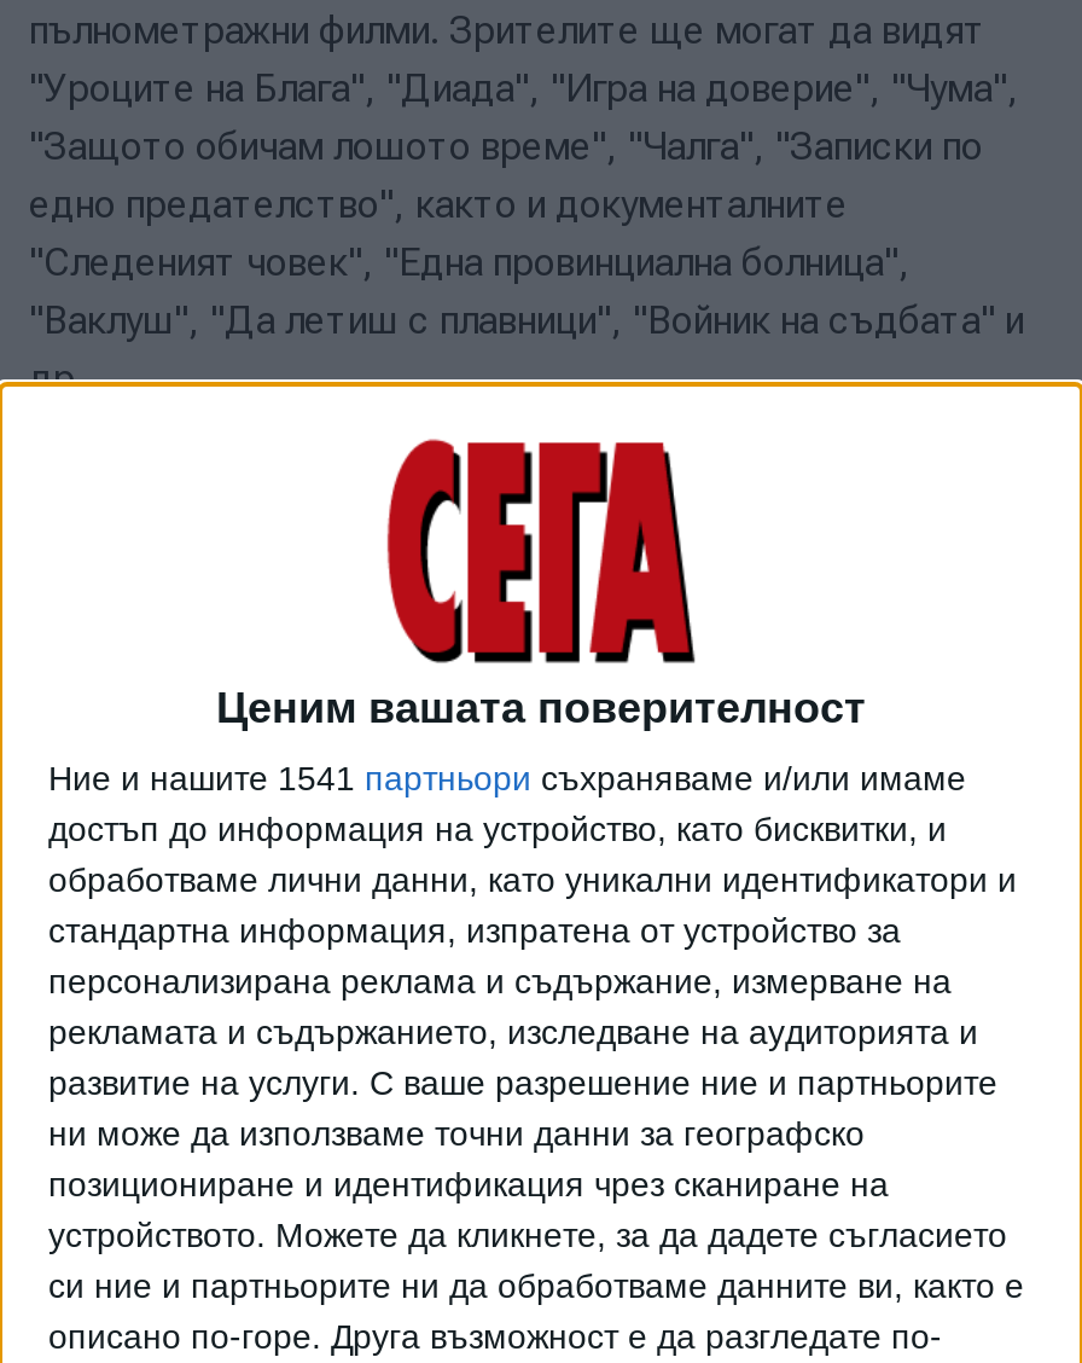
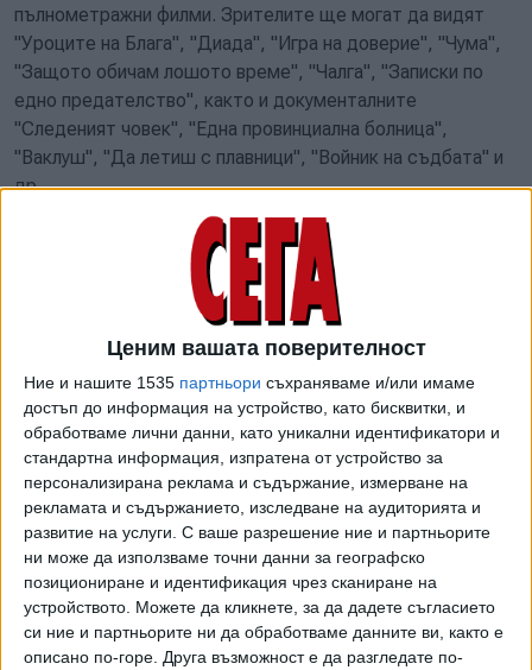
[48,758,966,797] Ние и нашите 1541 партньори съхраняваме и/или имаме -> [24,373,475,392] Ние и нашите 1535 партньори съхраняваме и/или имаме

